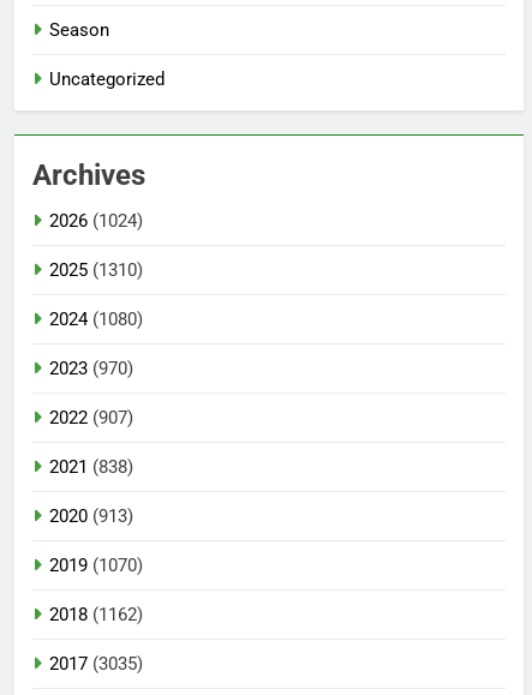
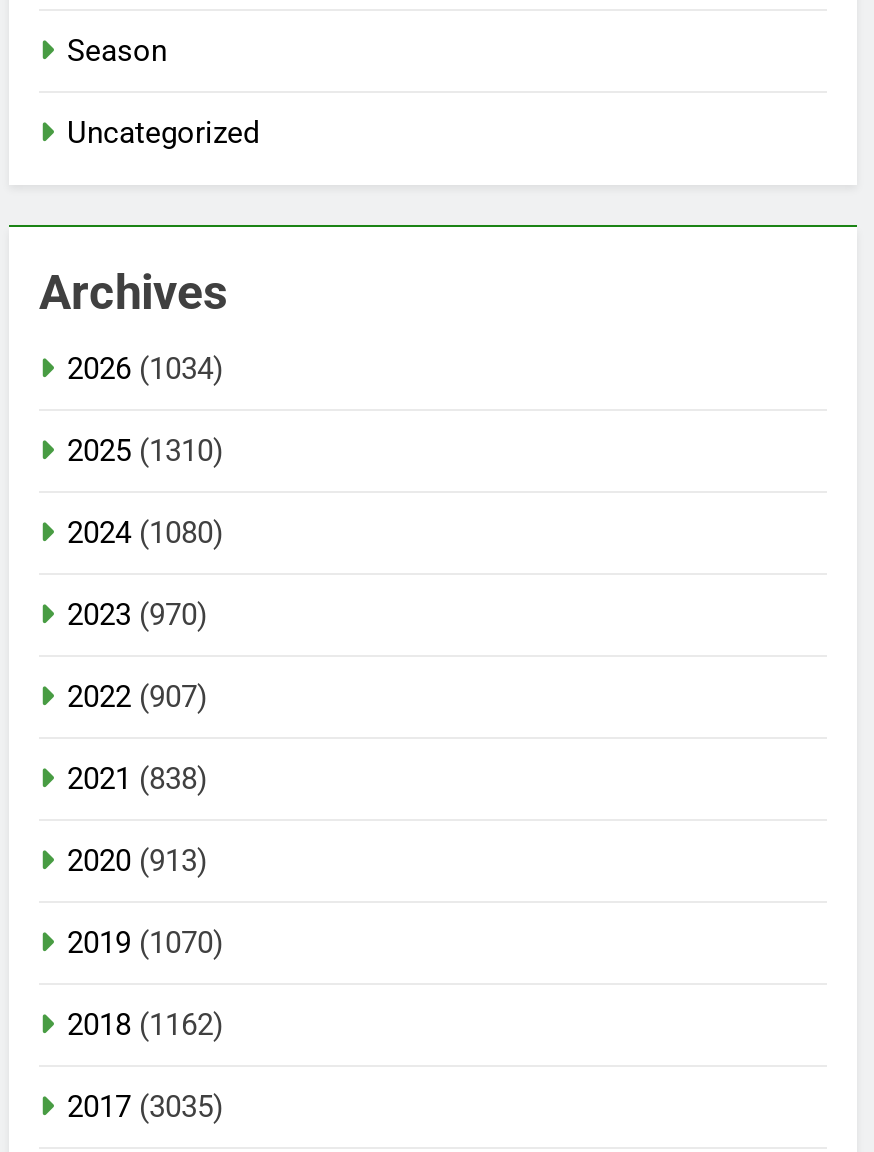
[49,210,143,231] 2026 (1024) -> [67,350,223,386] 2026 (1034)

